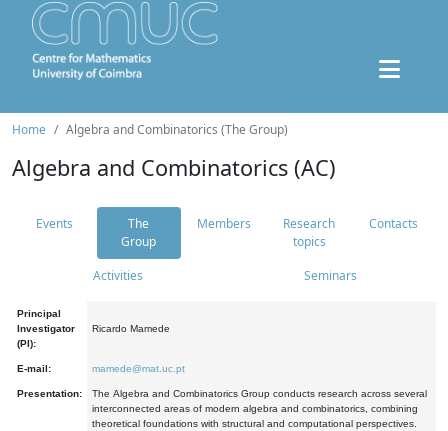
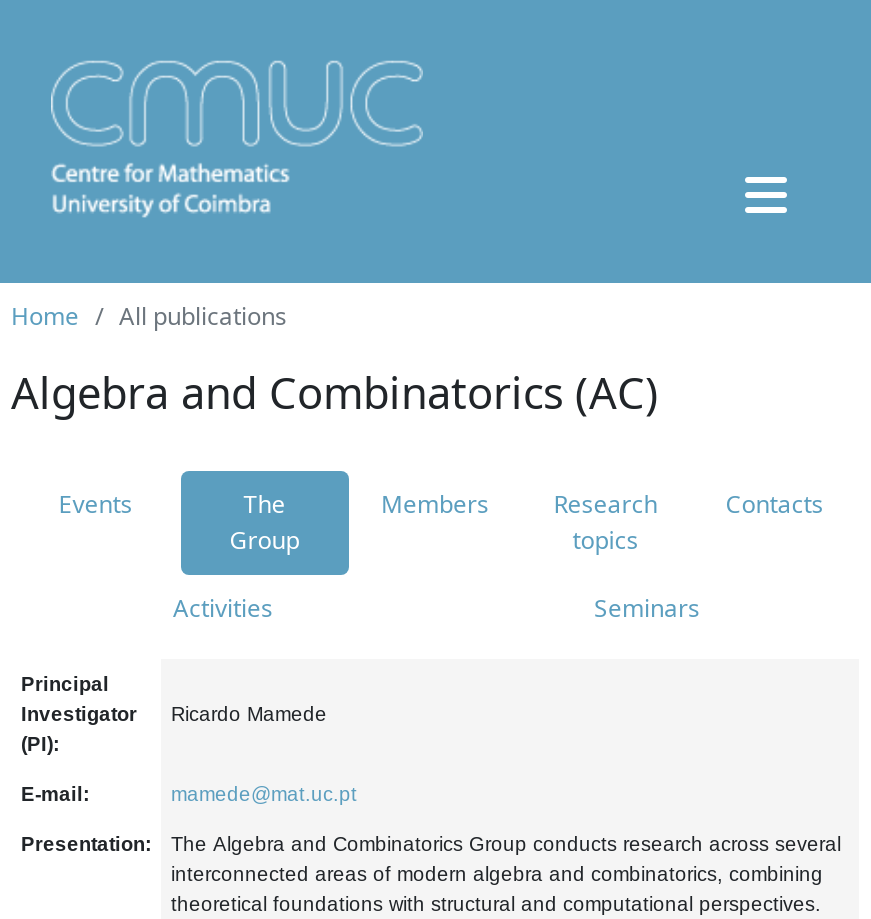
[66,121,288,138] Algebra and Combinatorics (The Group) -> [119,299,287,333] All publications

